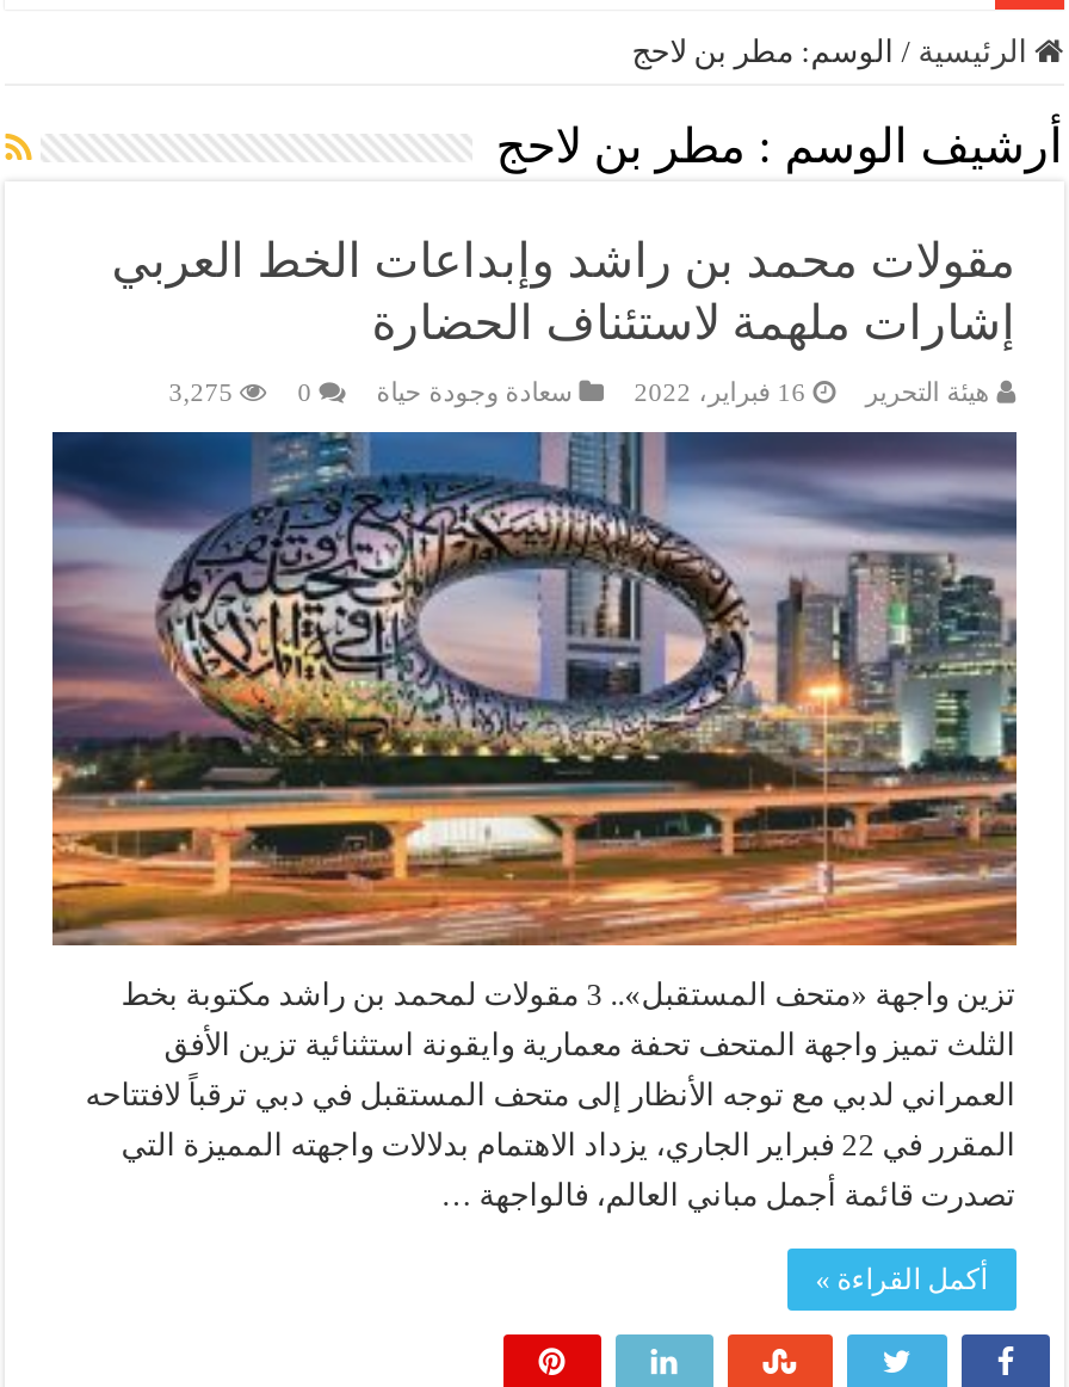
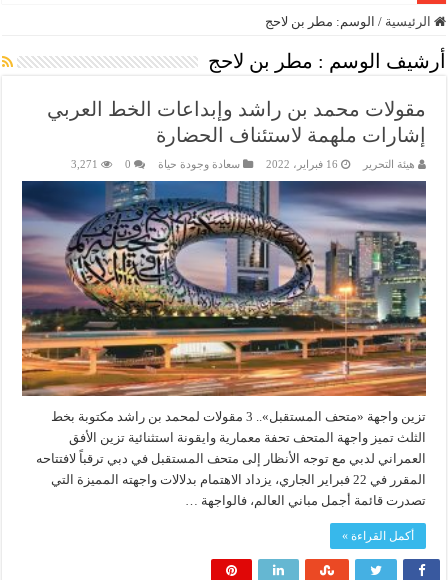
[171,378,236,407] 3,275 -> [72,158,99,170] 3,271

